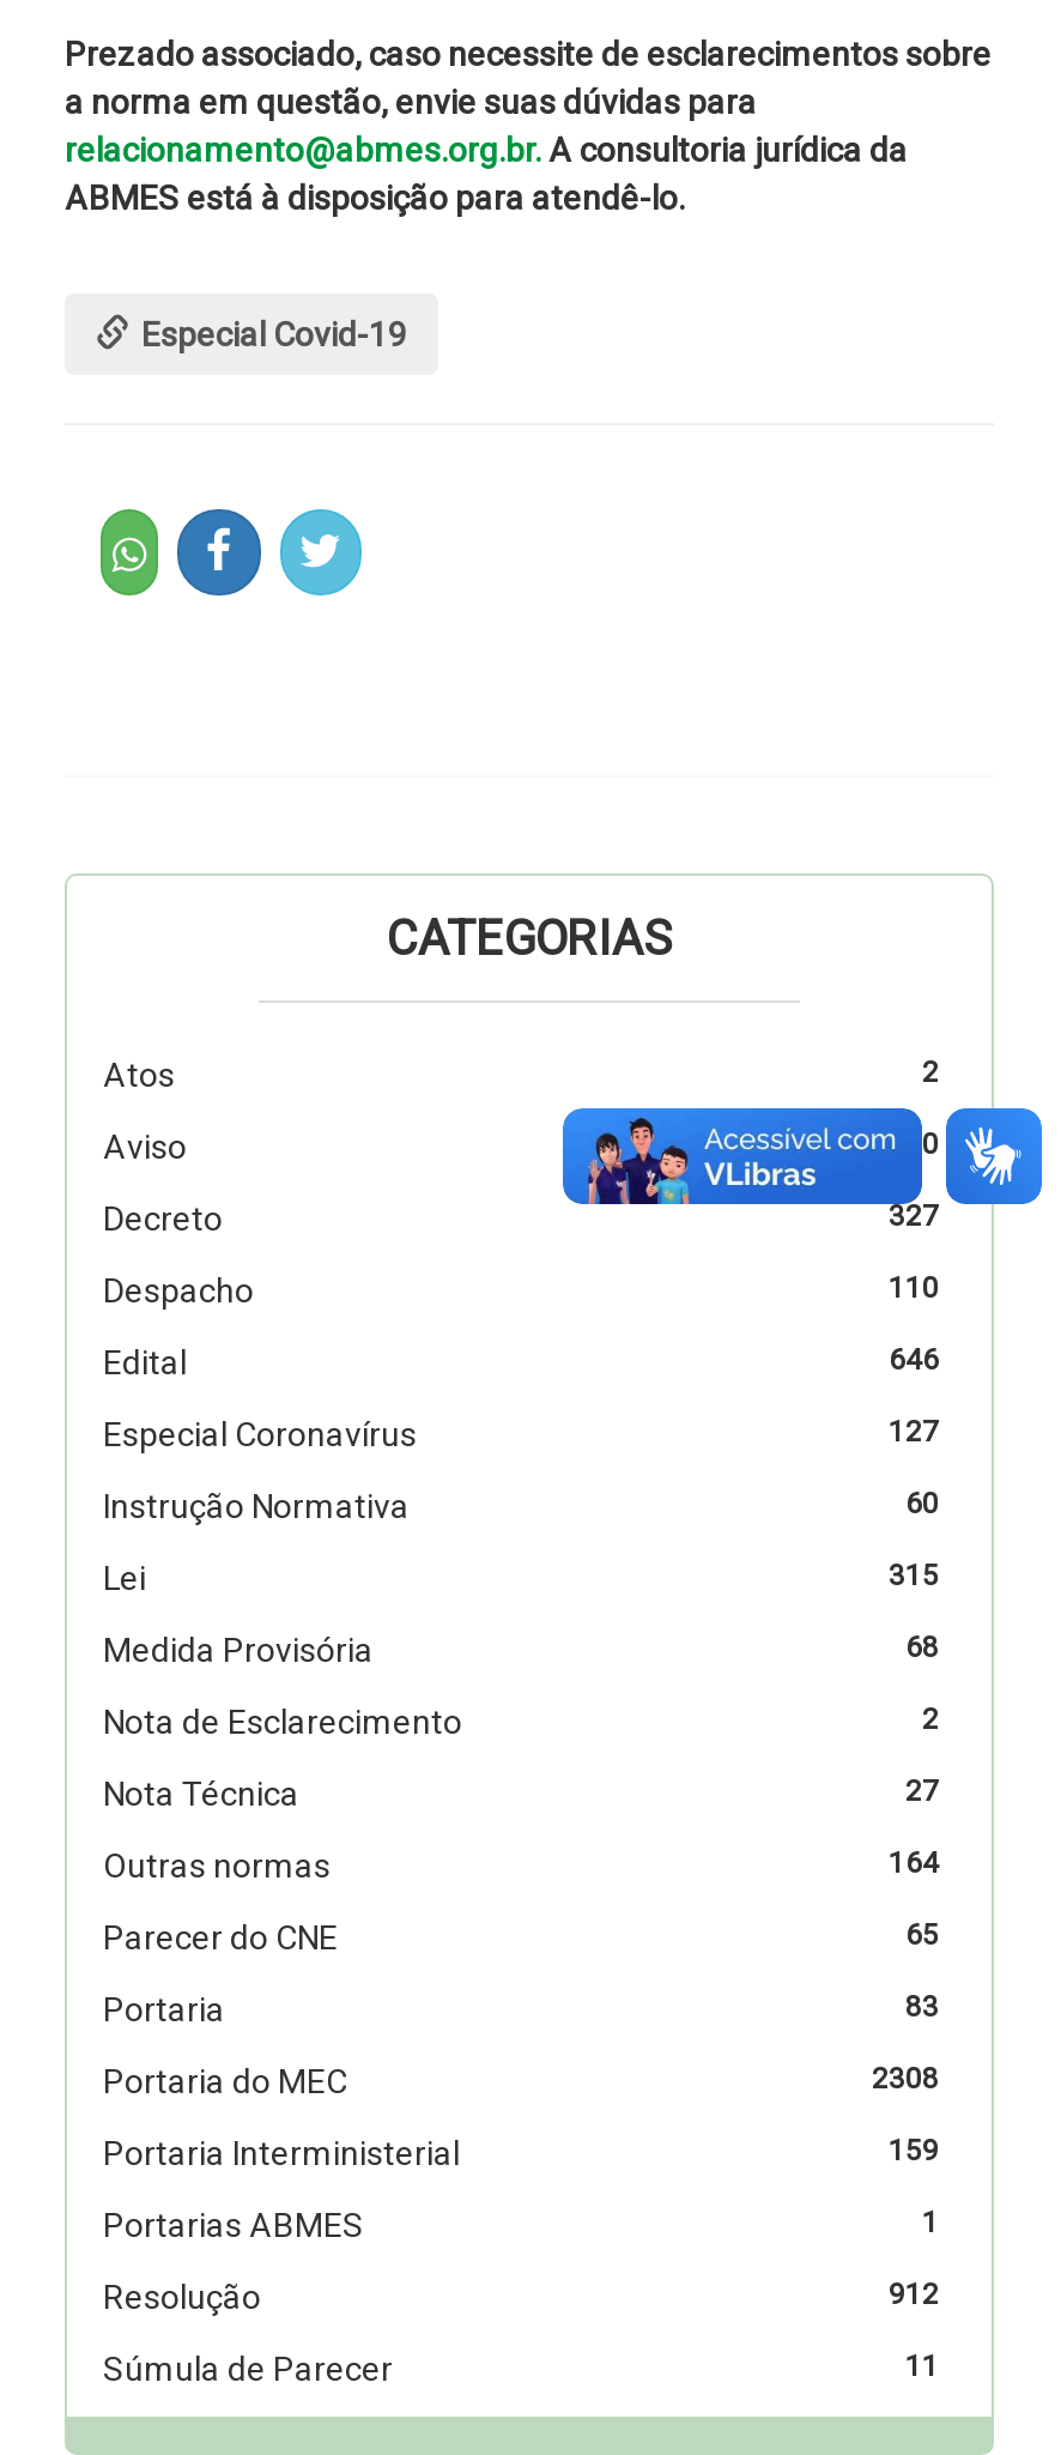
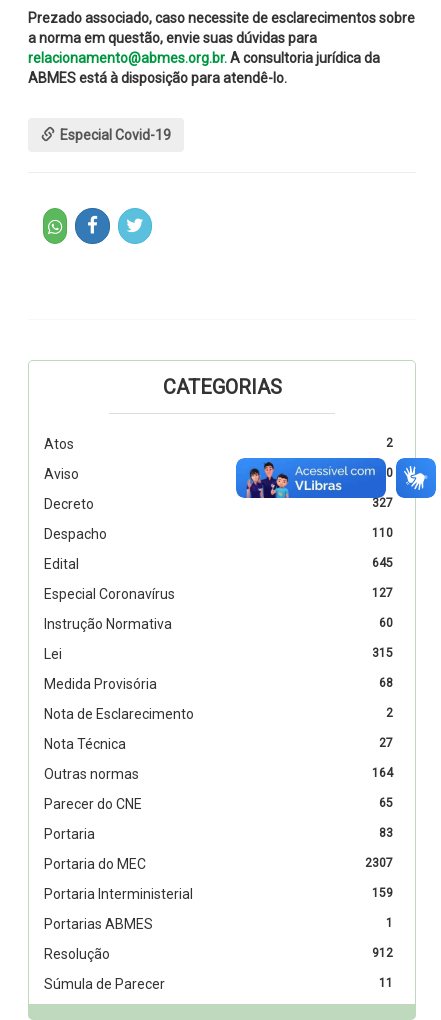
[889,1342,939,1376] 646 -> [372,556,393,570] 645
[872,2061,939,2095] 2308 -> [365,856,393,870] 2307

